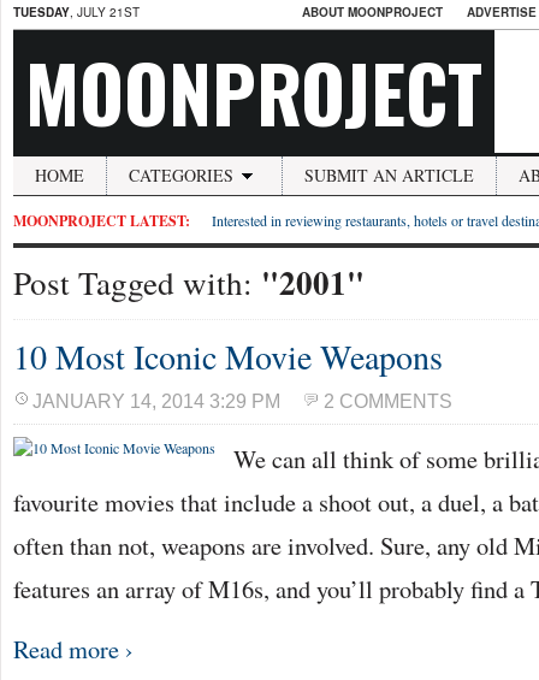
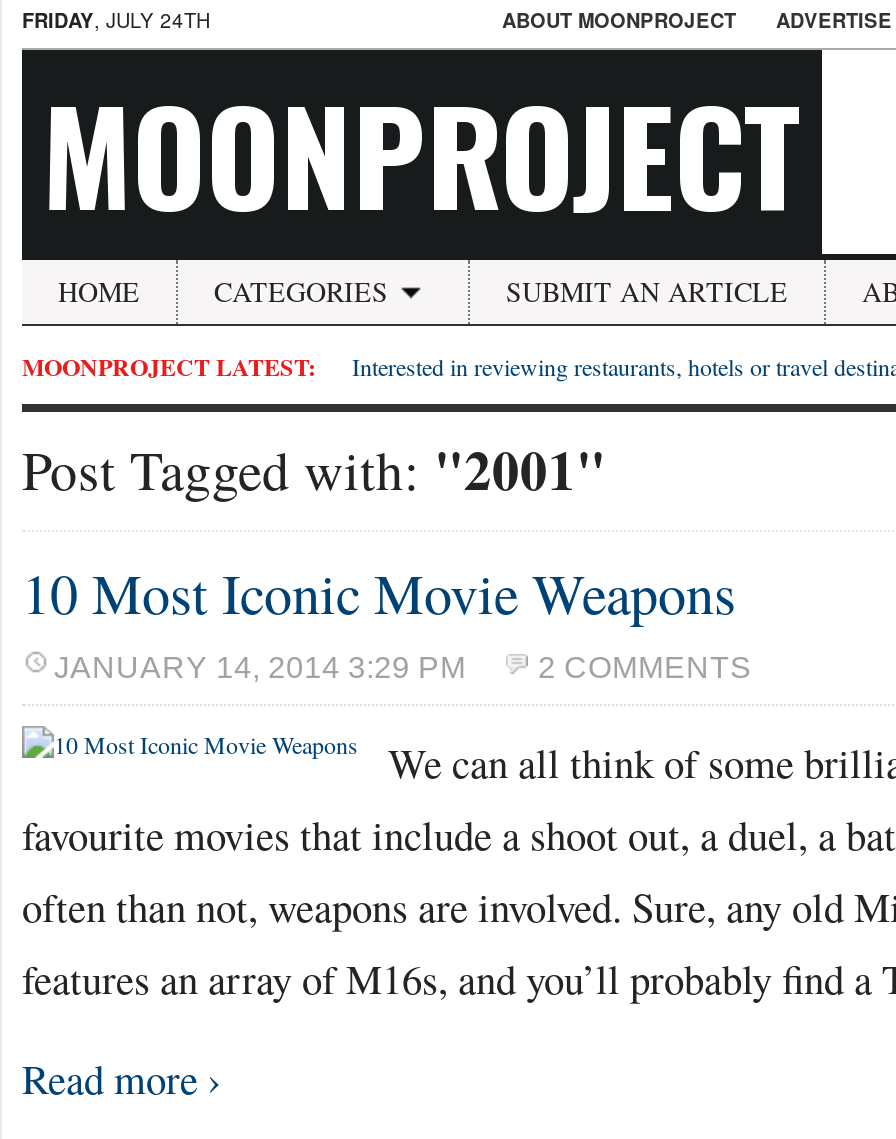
[13,4,140,20] TUESDAY, JULY 21ST -> [22,6,210,34] FRIDAY, JULY 24TH

